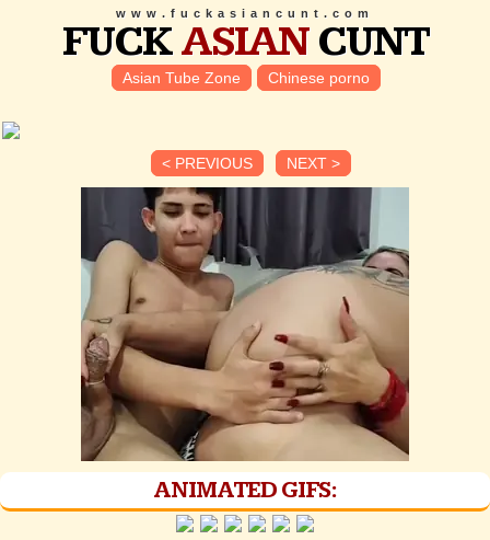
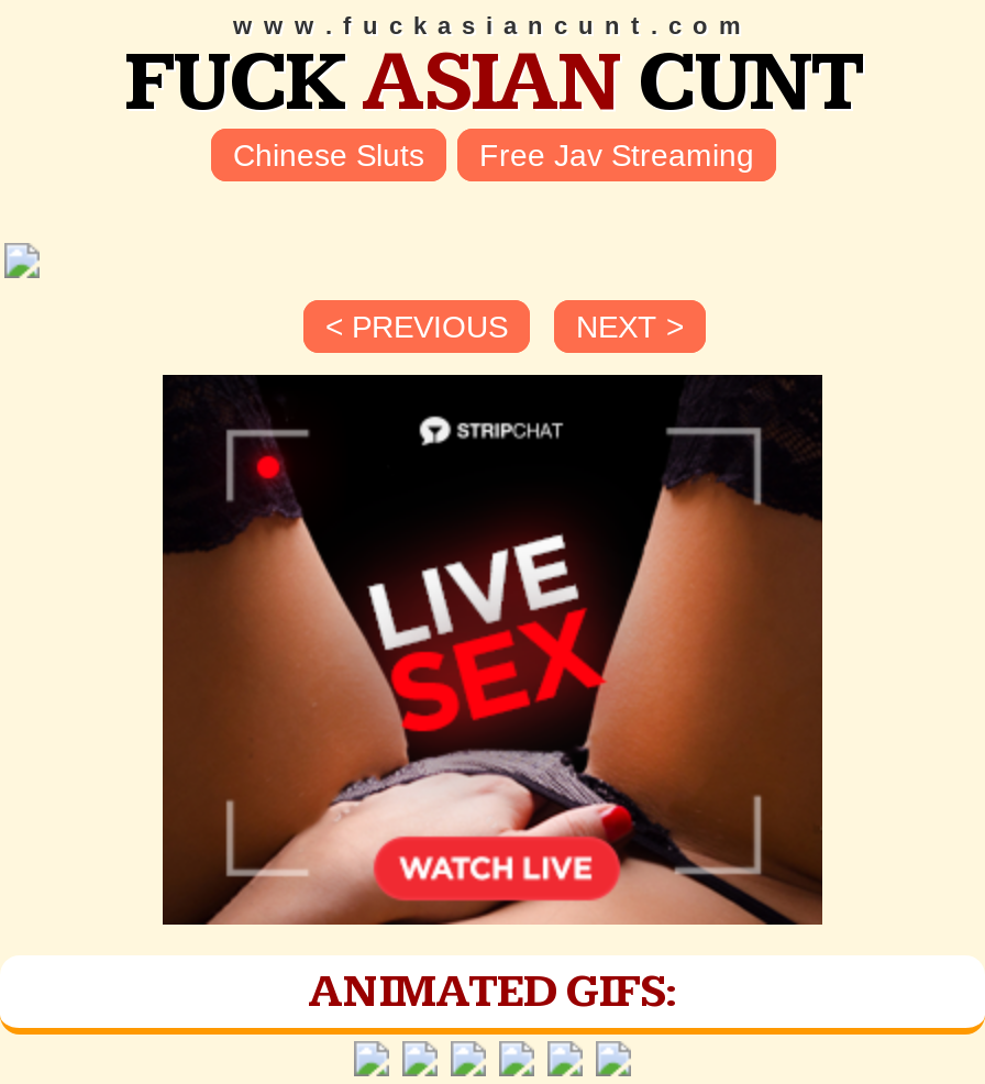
[122,69,369,87] Asian Tube Zone | Chinese porno -> [233,137,754,173] Chinese Sluts | Free Jav Streaming
[81,186,409,462] [image] -> [161,373,824,927] [image]

